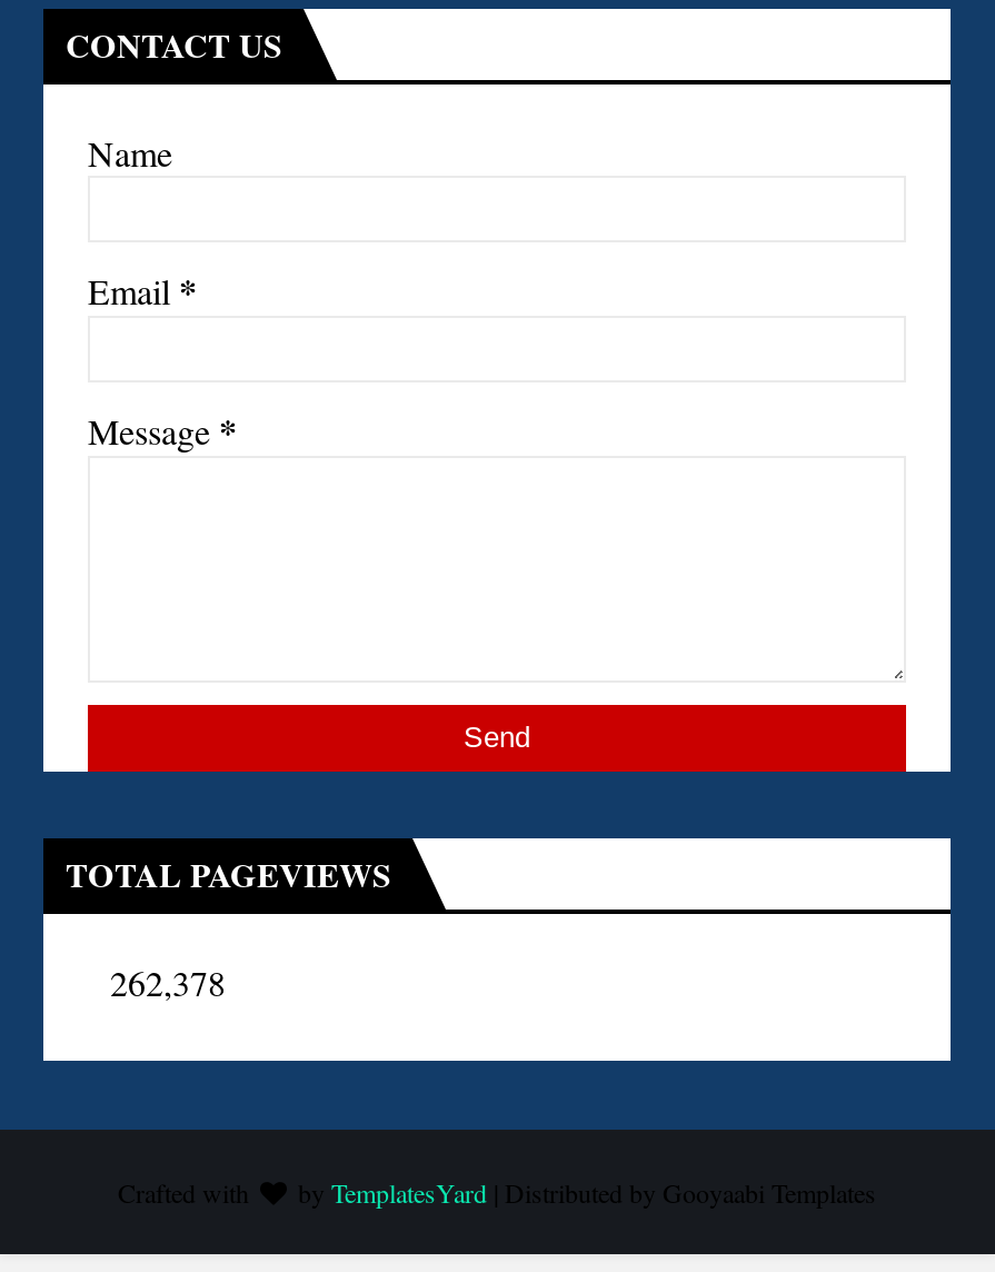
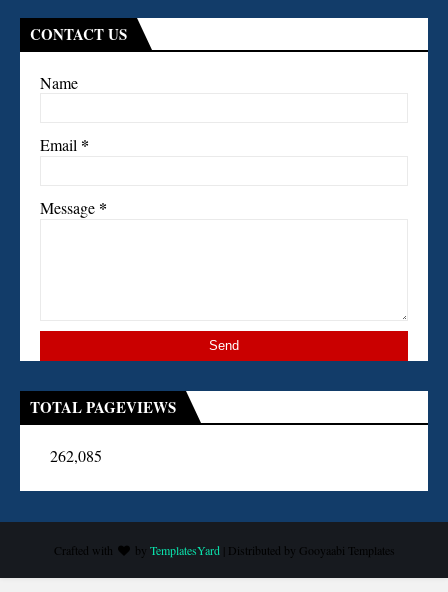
[110,958,226,1005] 262,378 -> [50,445,102,466] 262,085

